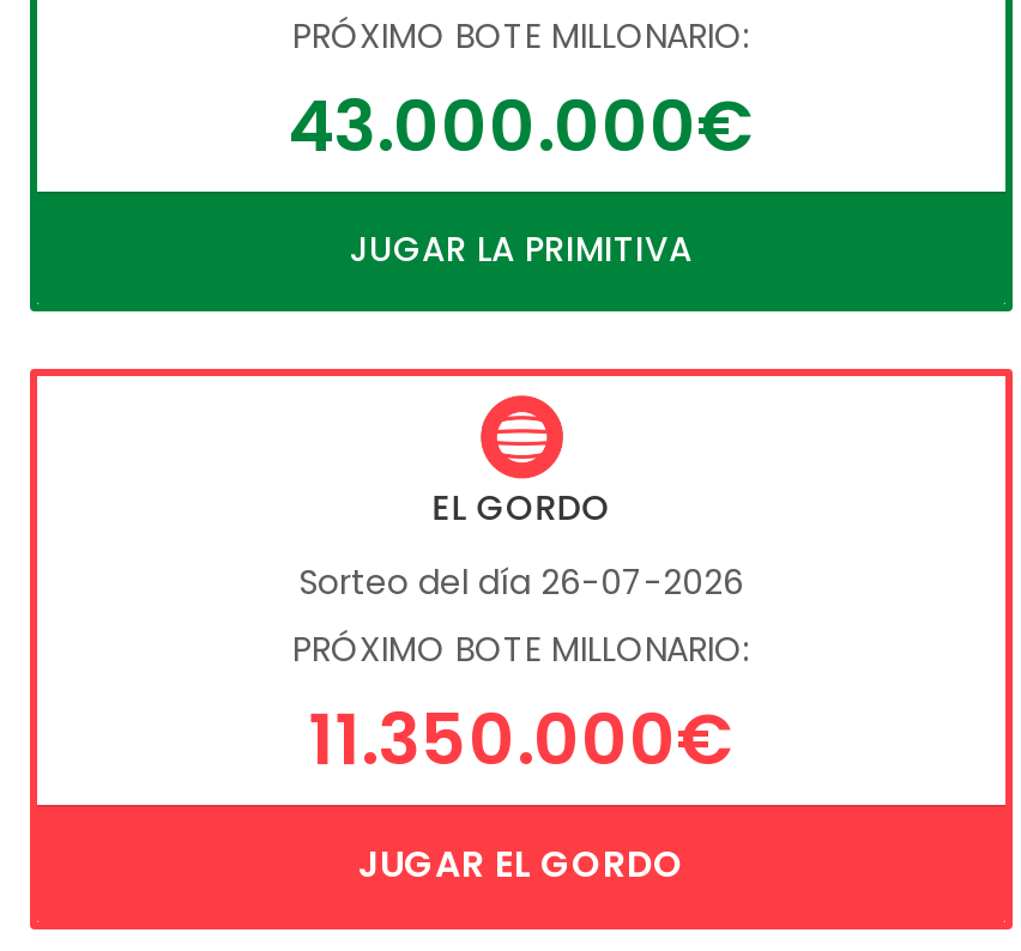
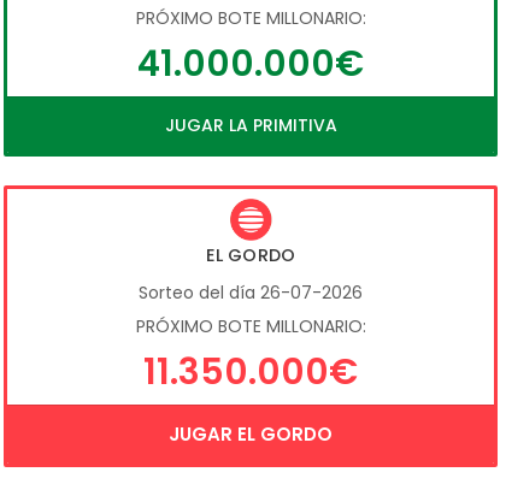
[288,77,755,175] 43.000.000€ -> [137,39,364,88] 41.000.000€

